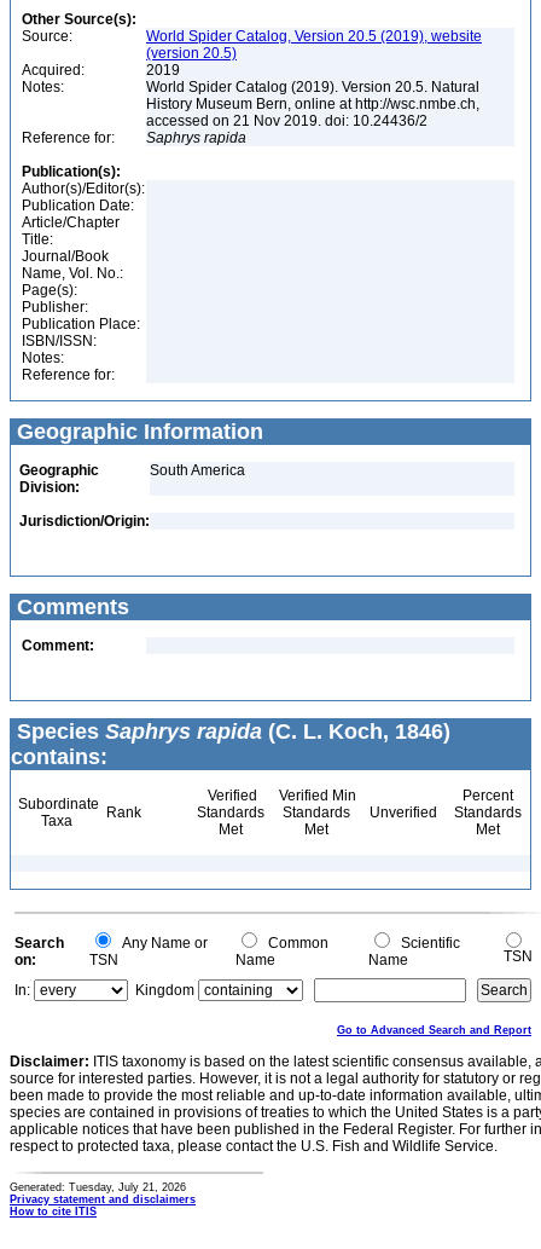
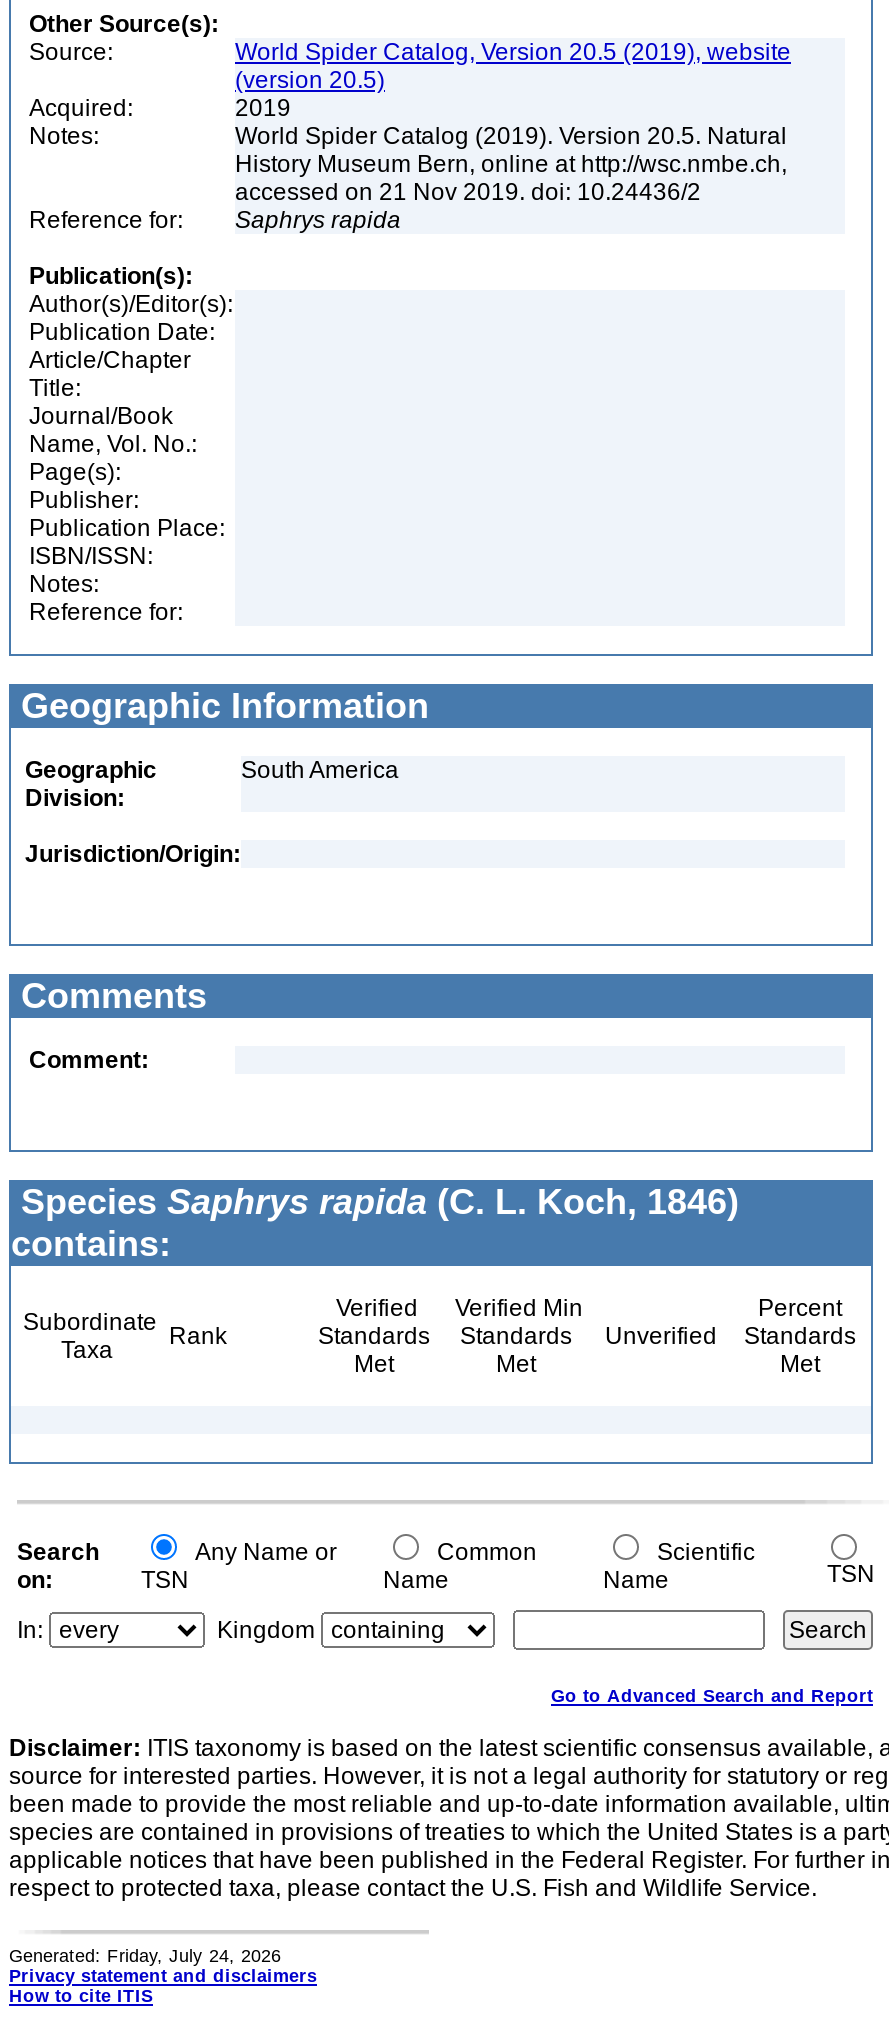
[10,1181,186,1193] Generated: Tuesday, July 21, 2026 -> [9,1946,281,1966] Generated: Friday, July 24, 2026

